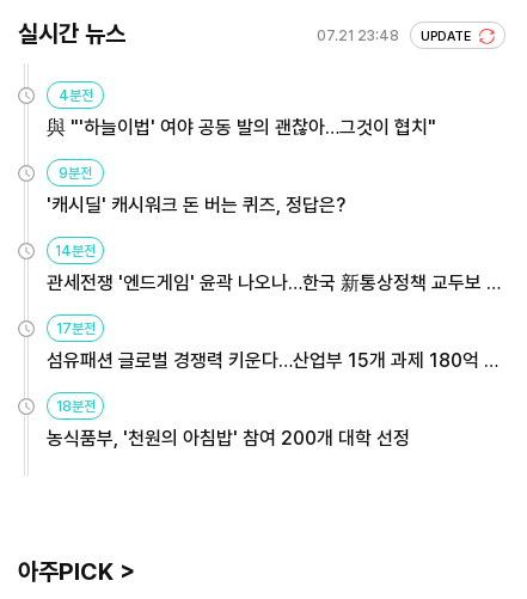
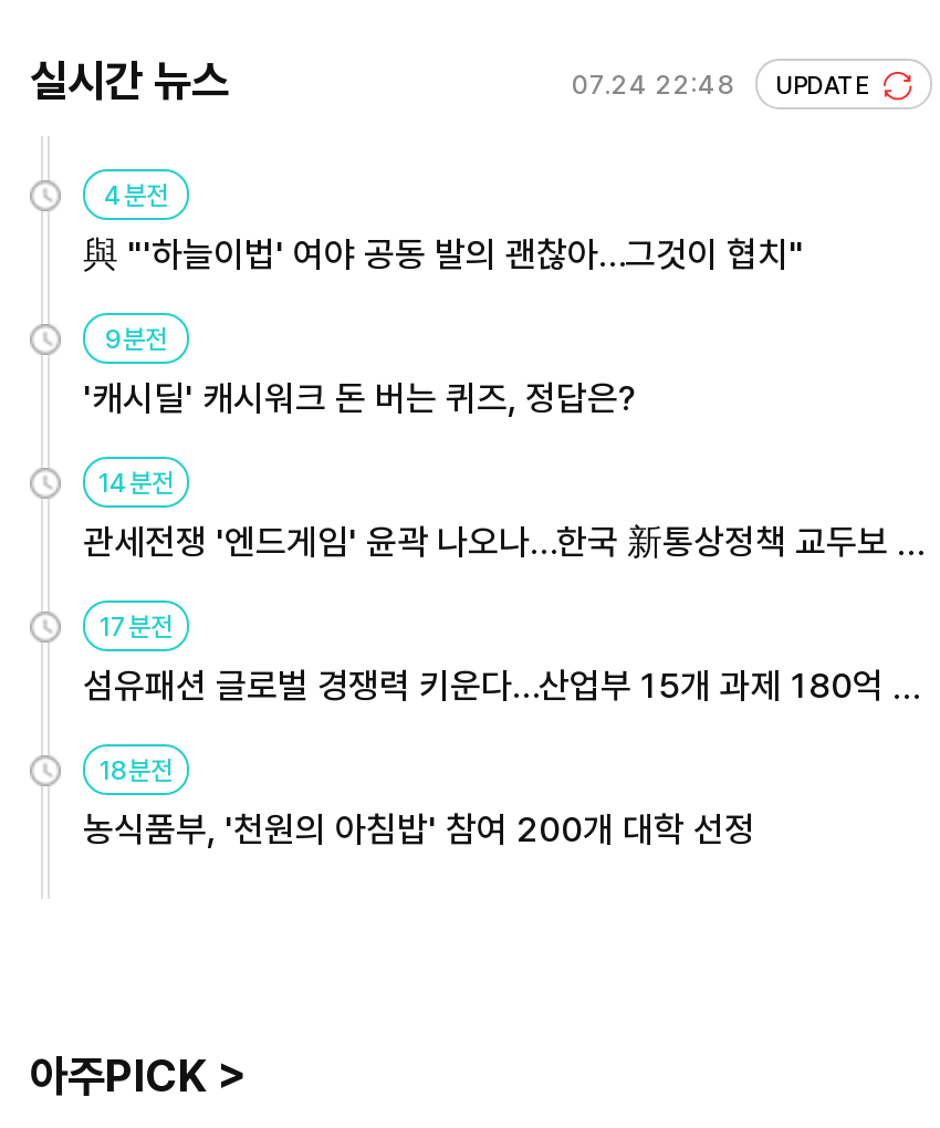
[317,28,474,45] 07.21 23:48 UPDATE -> [572,71,875,102] 07.24 22:48 UPDATE

